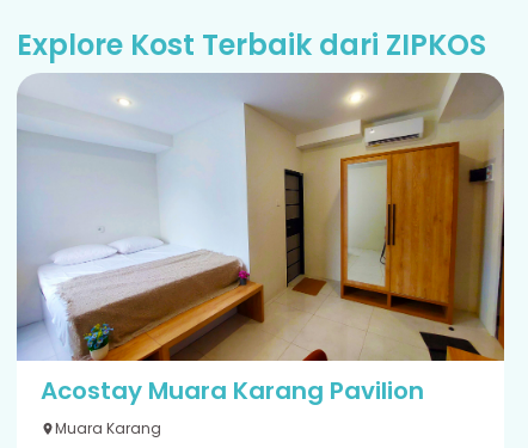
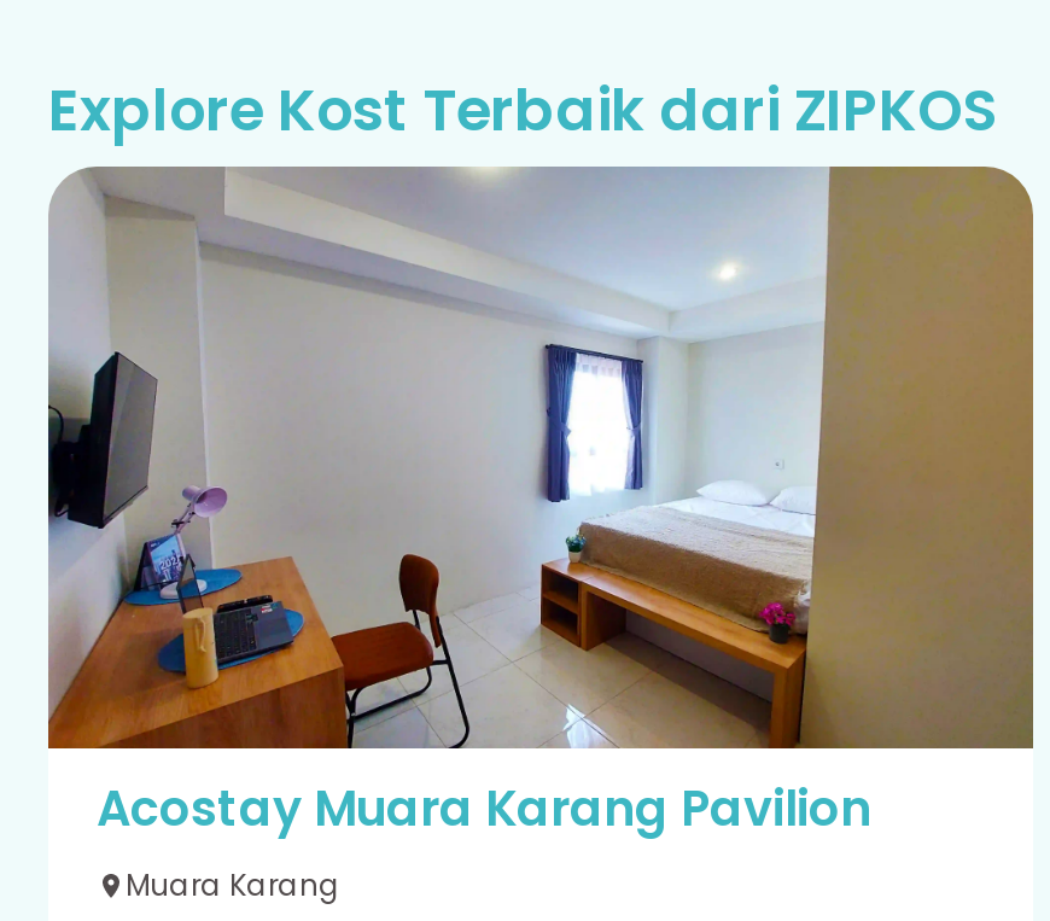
[17,73,505,362] [image] -> [46,167,1036,751] [image]

